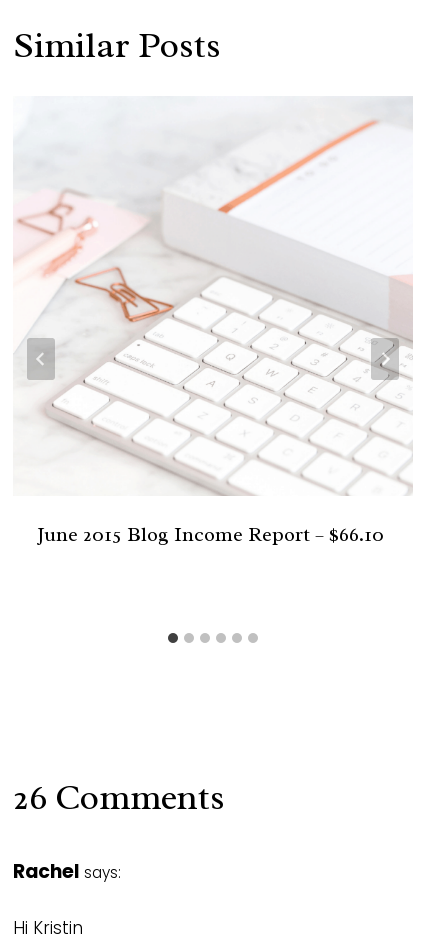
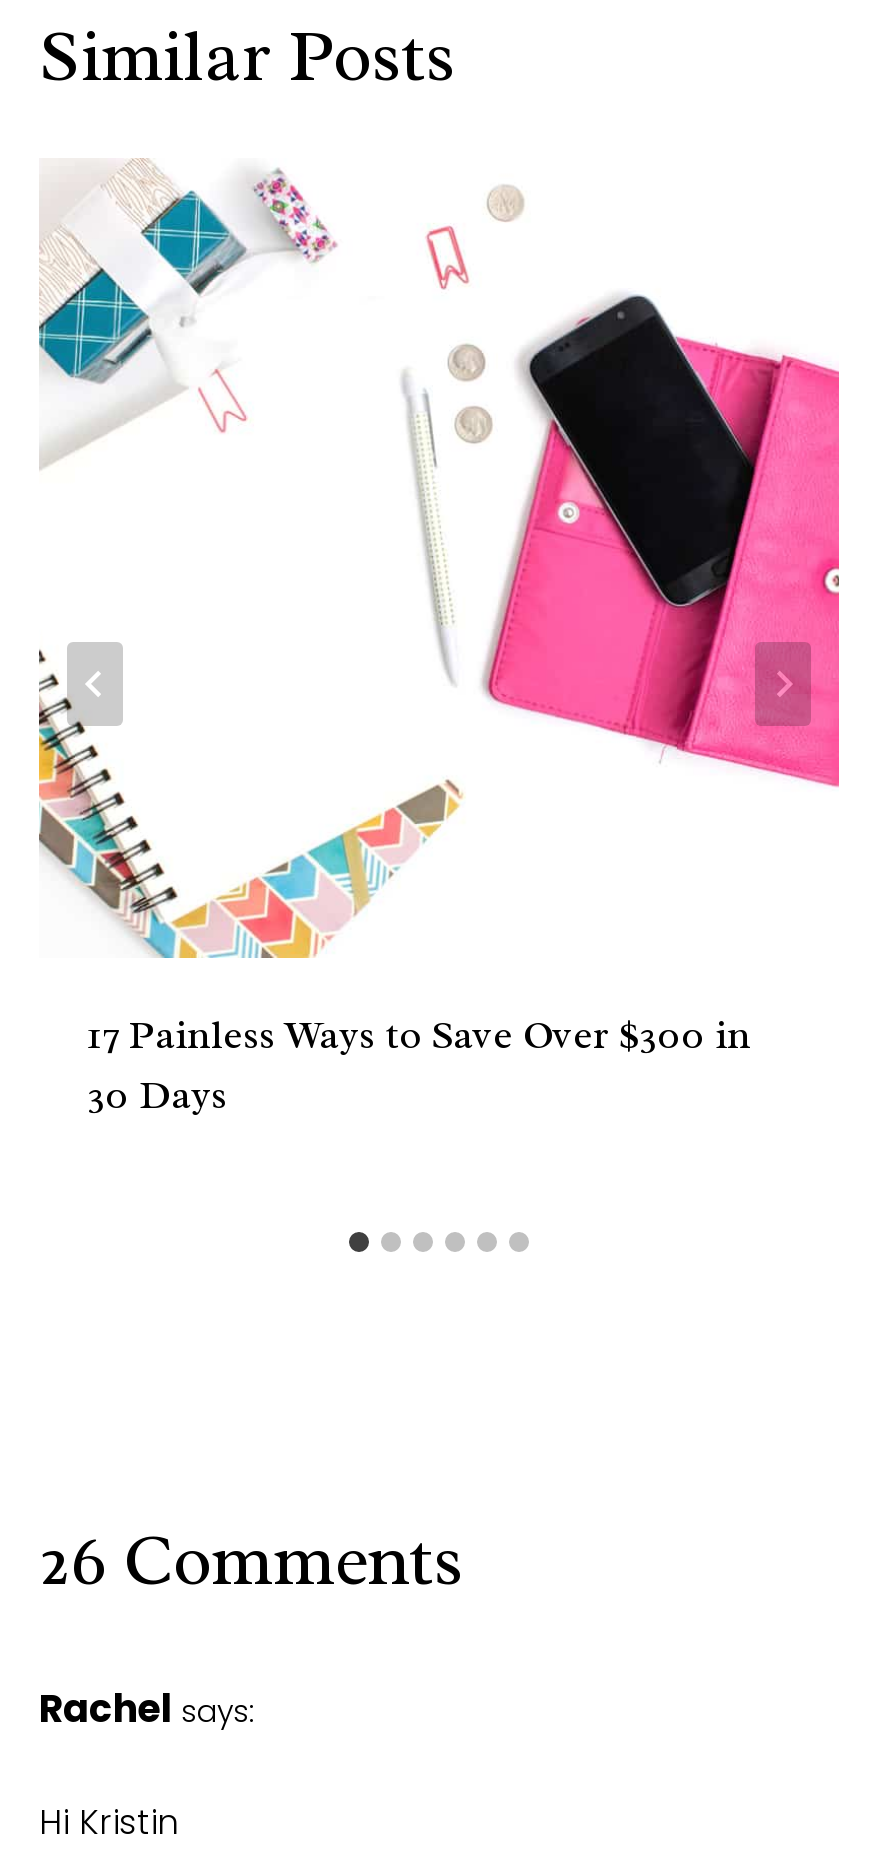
[13,96,413,547] [image] | June 2015 Blog Income Report – $66.10 -> [37,159,841,1121] [image] | 17 Painless Ways to Save Over $300 in | 30 Days

